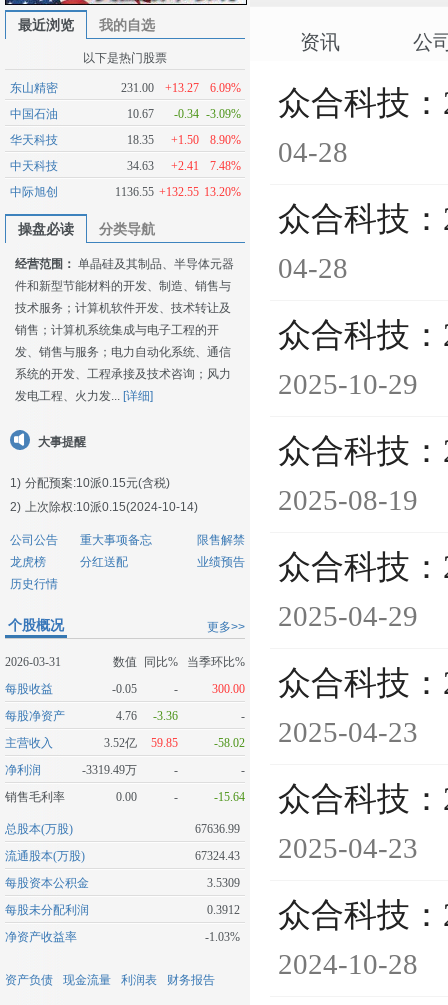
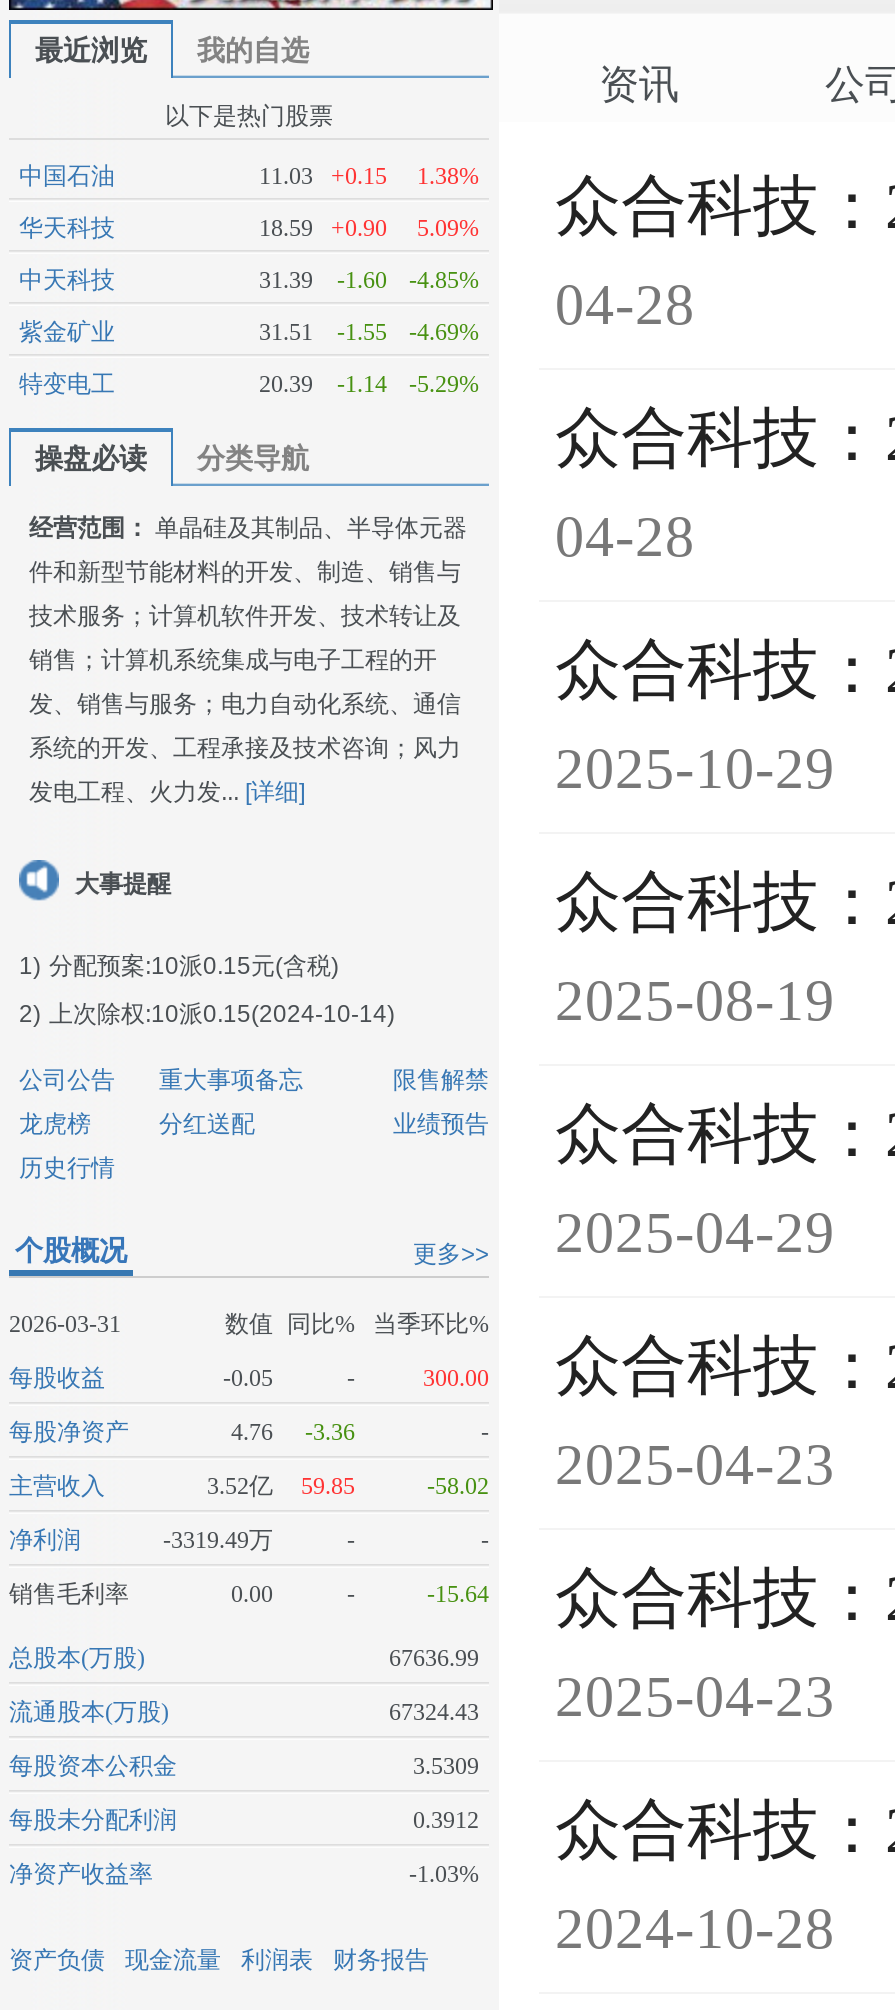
[10,81,241,95] 东山精密 | 231.00 | +13.27 | 6.09% -> none
moved [10,107,58,173] -> [19,162,115,294]: 中国石油 | 华天科技 | 中天科技
[127,107,241,121] 10.67 | -0.34 -3.09% -> [259,162,479,190] 11.03 | +0.15 | 1.38%
[127,133,154,147] 18.35 -> [259,214,313,242] 18.59
[171,133,199,147] +1.50 -> [331,214,387,242] +0.90
[210,133,241,147] 8.90% -> [417,214,479,242] 5.09%
[10,159,241,199] 34.63 | +2.41 | 7.48% | 中际旭创 | 1136.55 +132.55 13.20% -> [19,266,479,398] 31.39 | -1.60 | -4.85% | 紫金矿业 | 31.51 | -1.55 | -4.69% | 特变电工 | 20.39 | -1.14 | -5.29%

